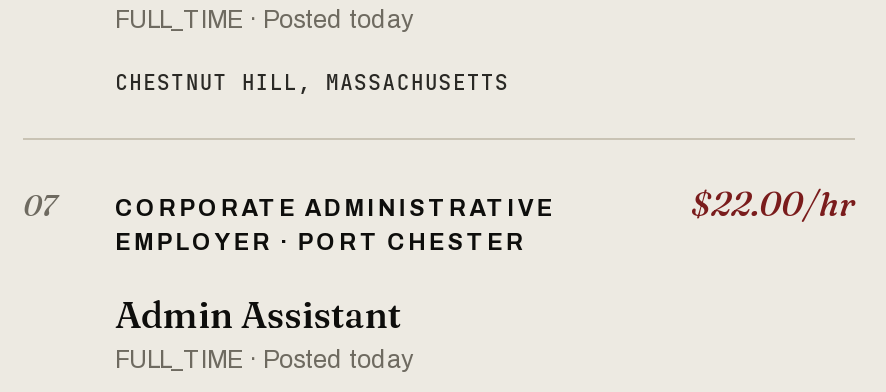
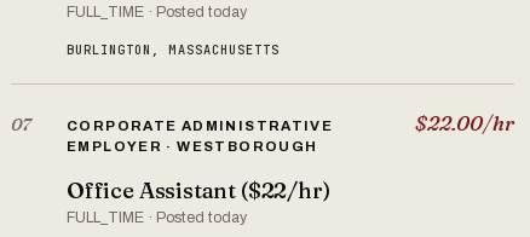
[115,69,509,97] CHESTNUT HILL, MASSACHUSETTS -> [67,41,280,58] BURLINGTON, MASSACHUSETTS
[115,231,527,255] EMPLOYER · PORT CHESTER -> [67,139,318,154] EMPLOYER · WESTBOROUGH
[115,293,401,339] Admin Assistant -> [67,177,330,205] Office Assistant ($22/hr)

